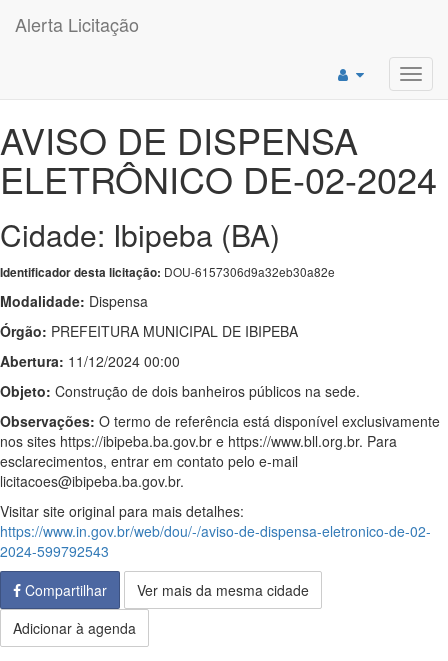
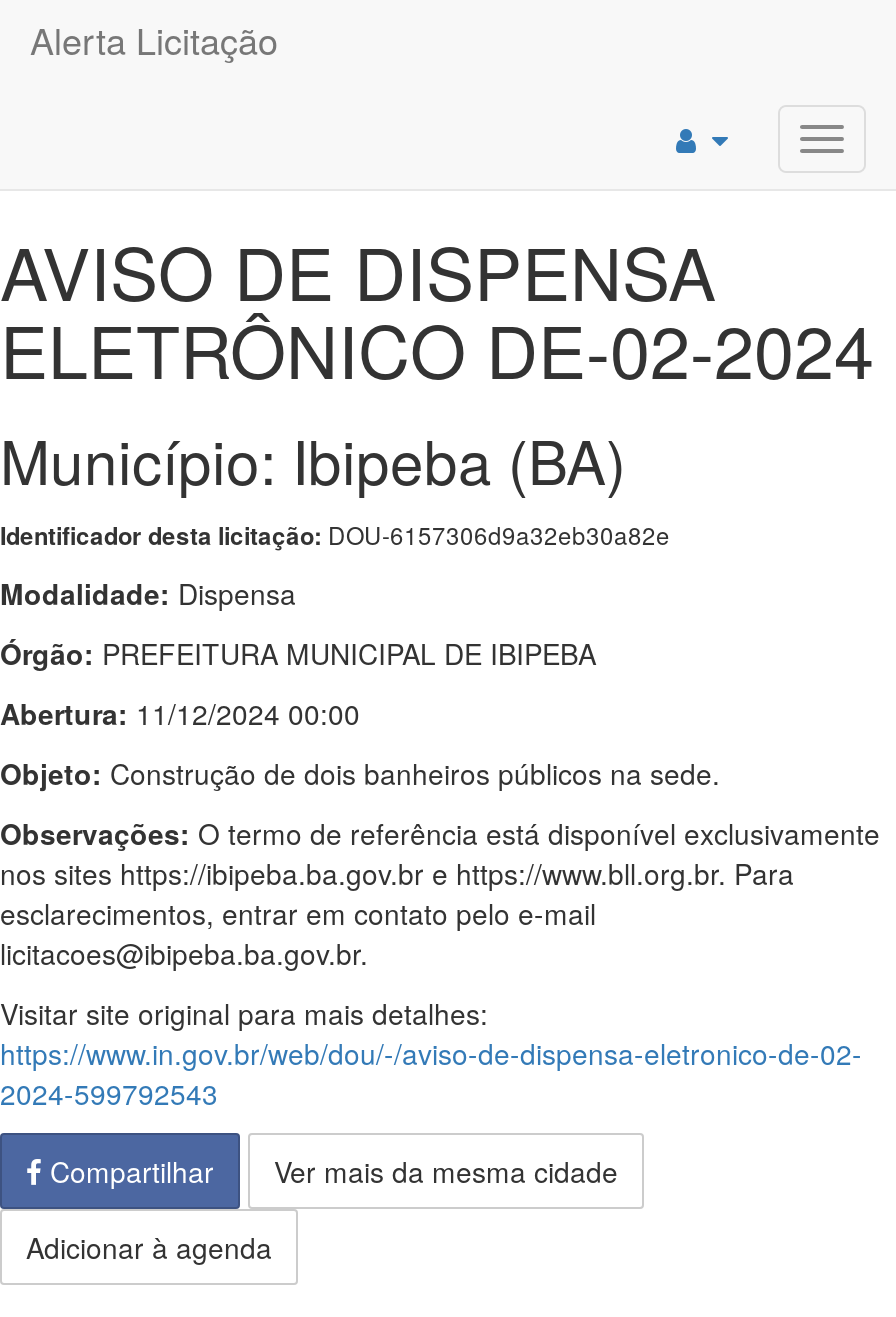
[0,213,280,256] Cidade: Ibipeba (BA) -> [0,417,626,503] Município: Ibipeba (BA)

